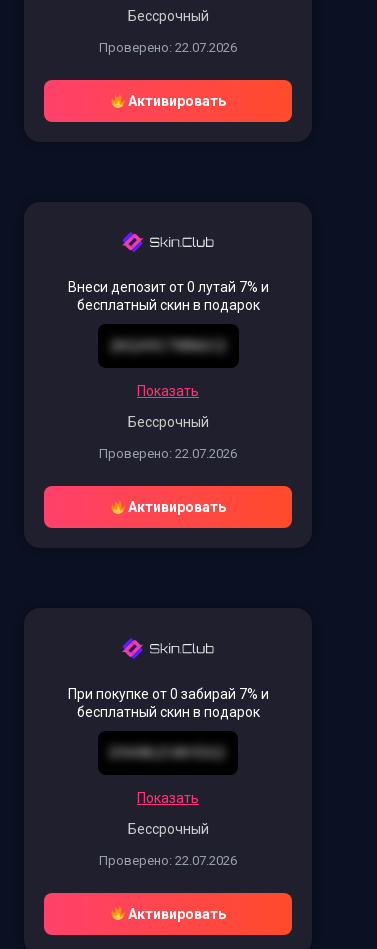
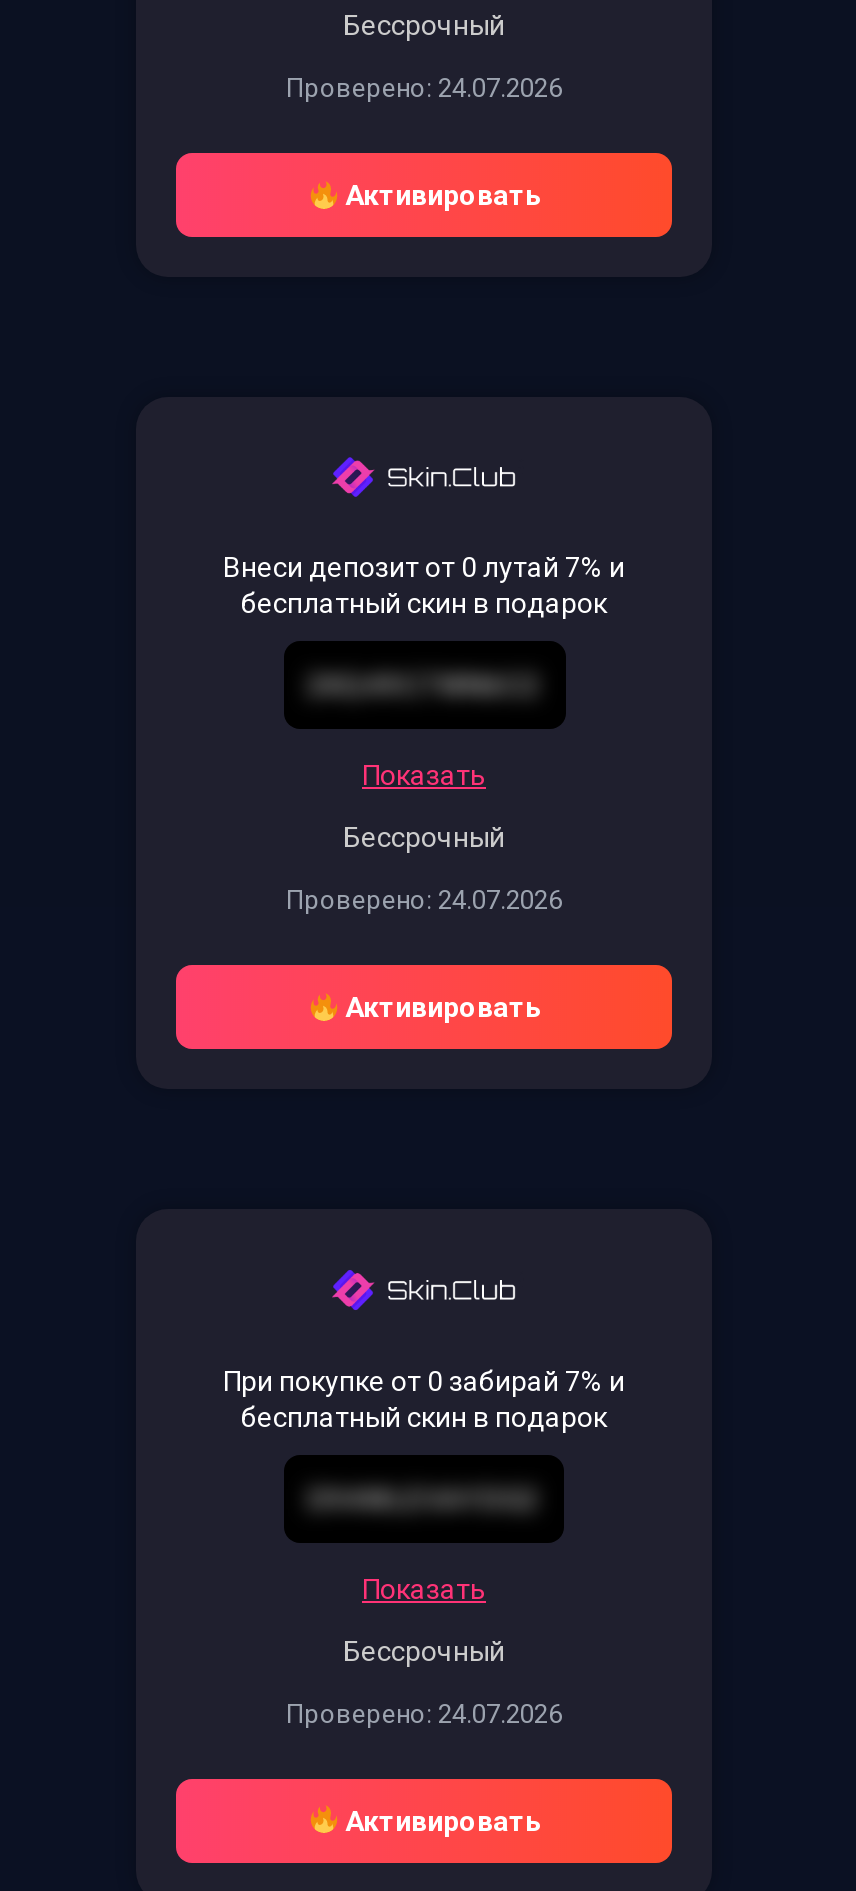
[99,40,237,55] Проверено: 22.07.2026 -> [286,73,562,103] Проверено: 24.07.2026
[99,446,237,461] Проверено: 22.07.2026 -> [286,886,562,916] Проверено: 24.07.2026
[99,853,237,868] Проверено: 22.07.2026 -> [286,1699,562,1729] Проверено: 24.07.2026

